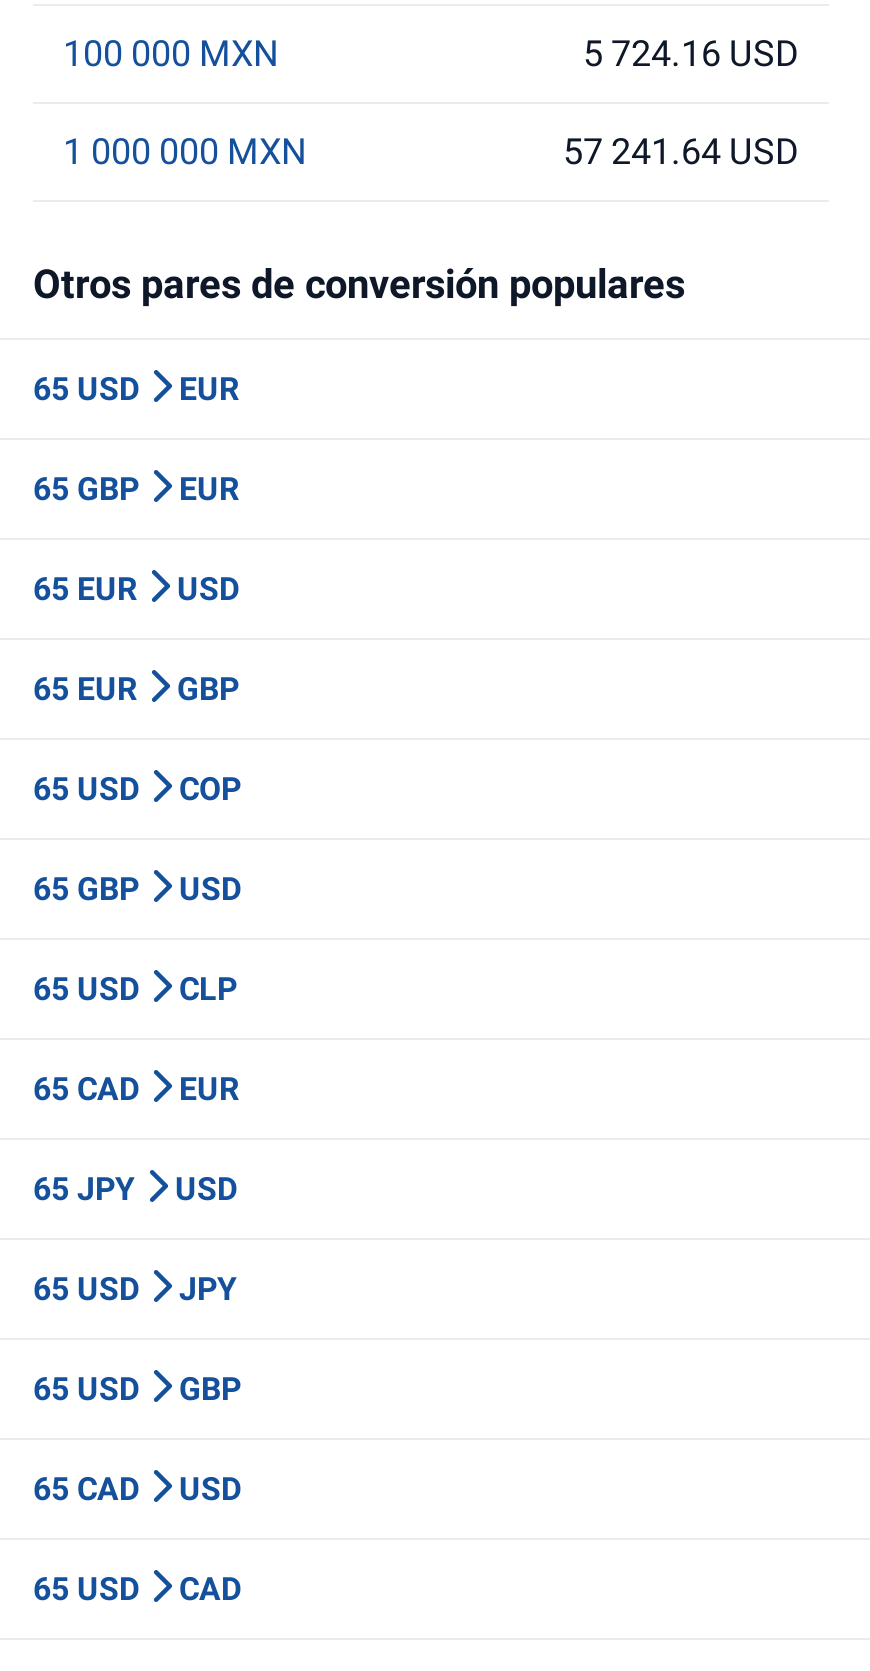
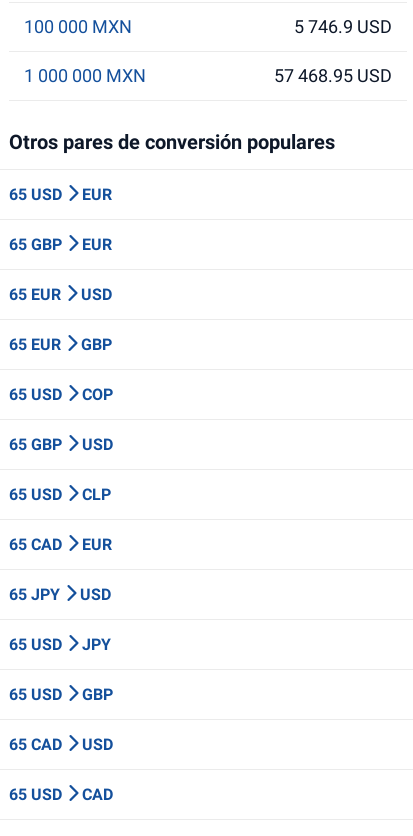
[583,32,799,74] 5 724.16 USD -> [294,16,392,37] 5 746.9 USD
[563,130,799,172] 57 241.64 USD -> [274,65,392,86] 57 468.95 USD

